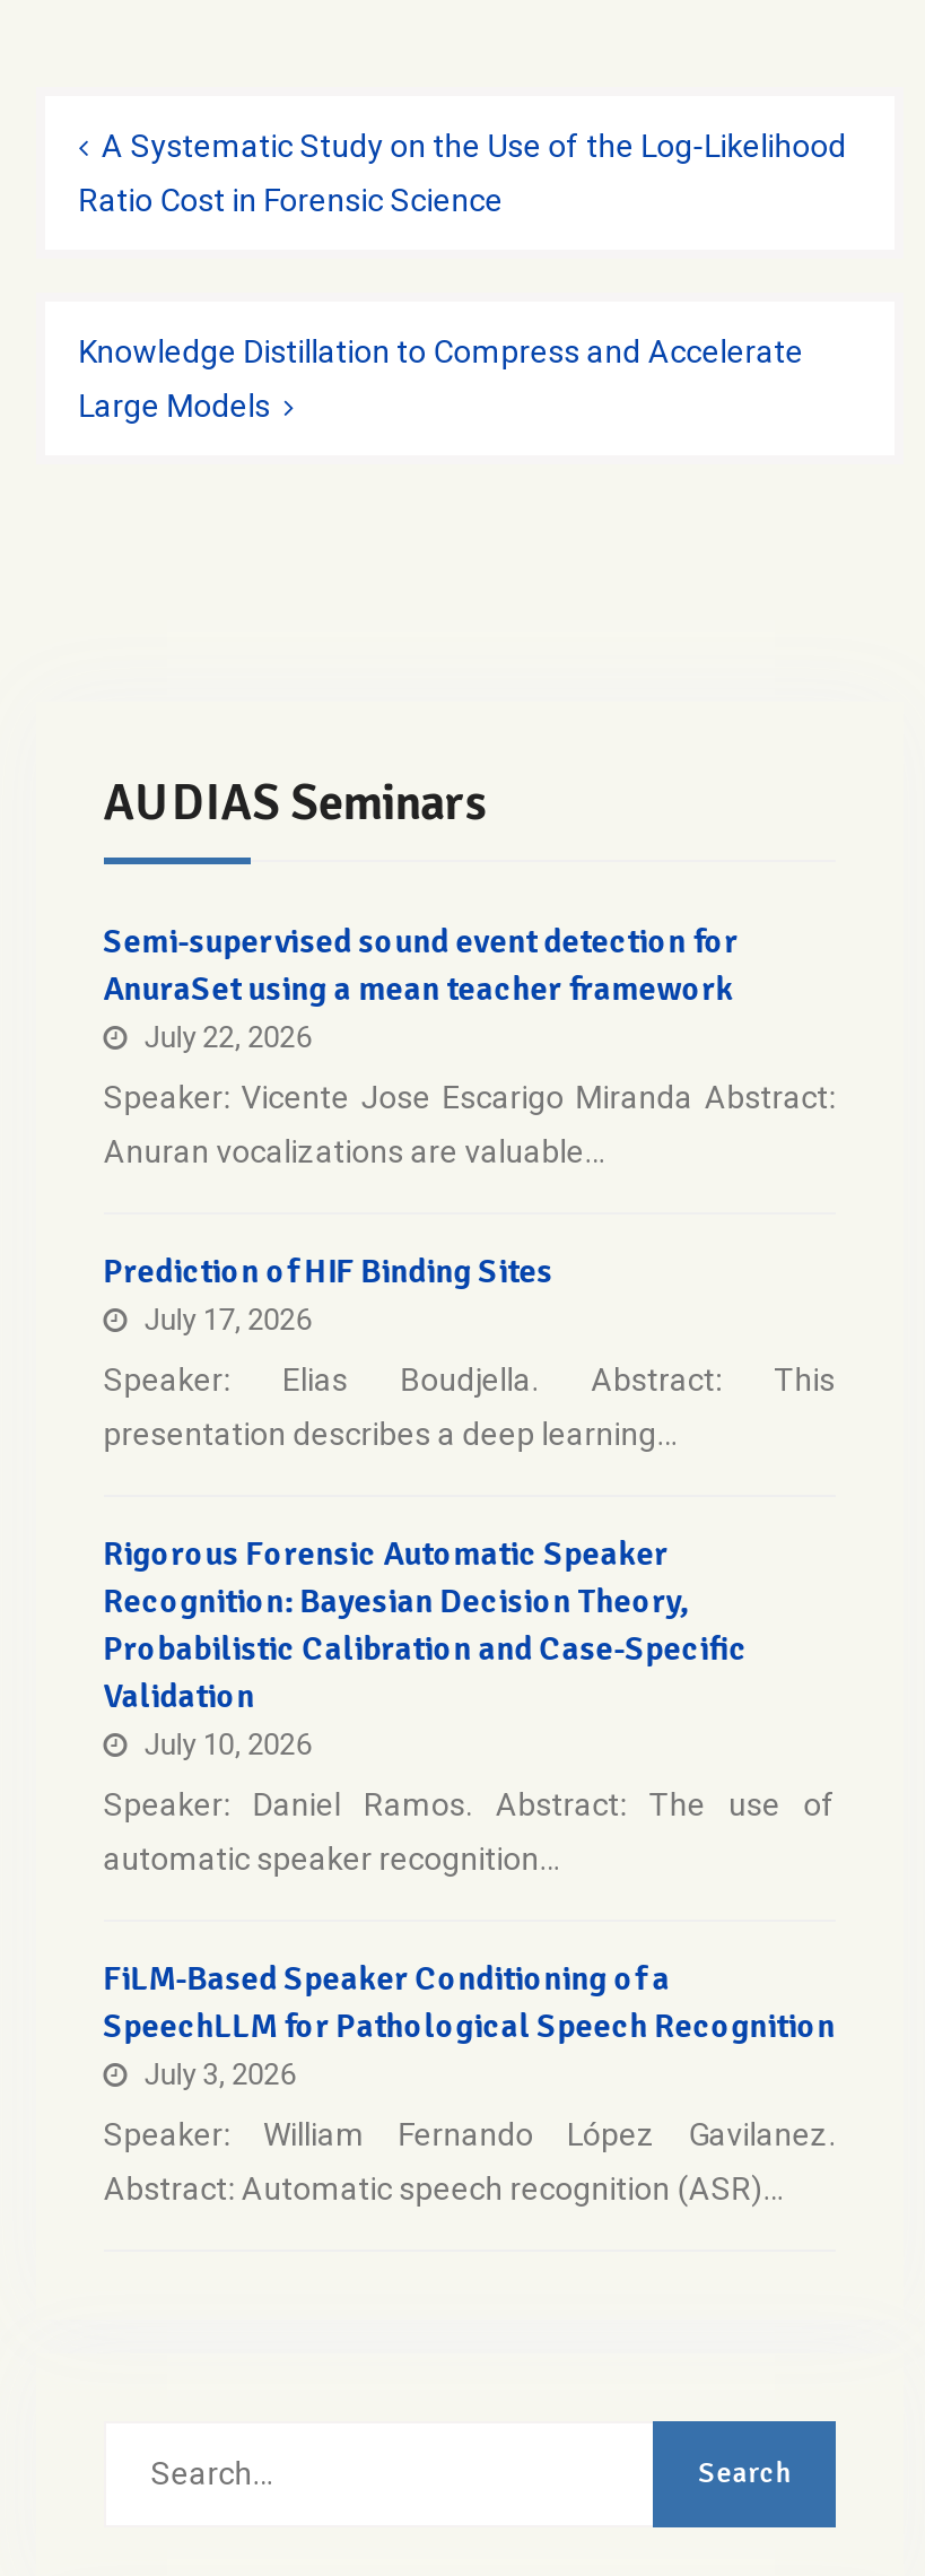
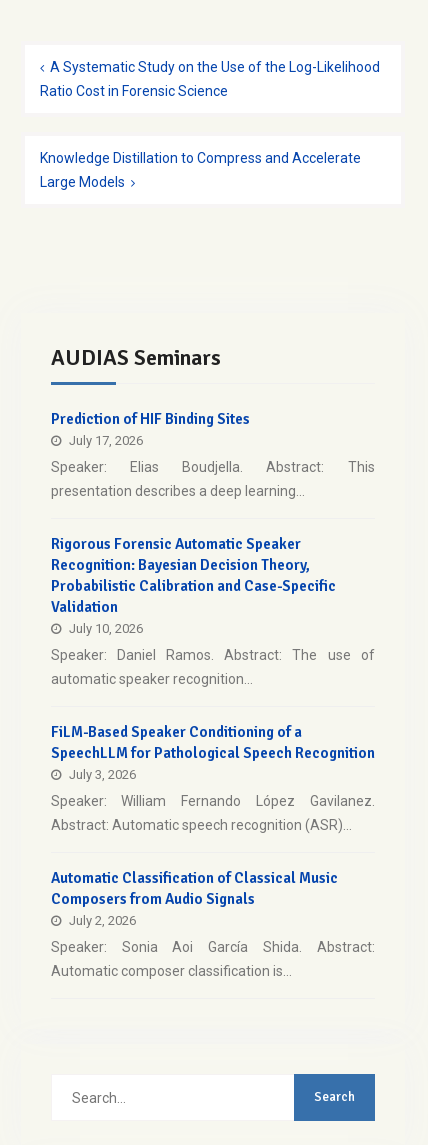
[103,920,835,1168] Semi-supervised sound event detection for | AnuraSet using a mean teacher framework | July 22, 2026 | Speaker: Vicente Jose Escarigo Miranda Abstract: | Anuran vocalizations are valuable… -> none
moved [103,1250,835,2205] -> [51,410,375,833]: Prediction of HIF Binding Sites | July 17, 2026 | Speaker: Elias Boudjella. Abstract: This | ... | Speaker: William Fernando López Gavilanez. | Abstract: Automatic speech recognition (ASR)…
none -> [51,869,375,979] Automatic Classification of Classical Music | Composers from Audio Signals | July 2, 2026 | Speaker: Sonia Aoi García Shida. Abstract: | Automatic composer classification is…

